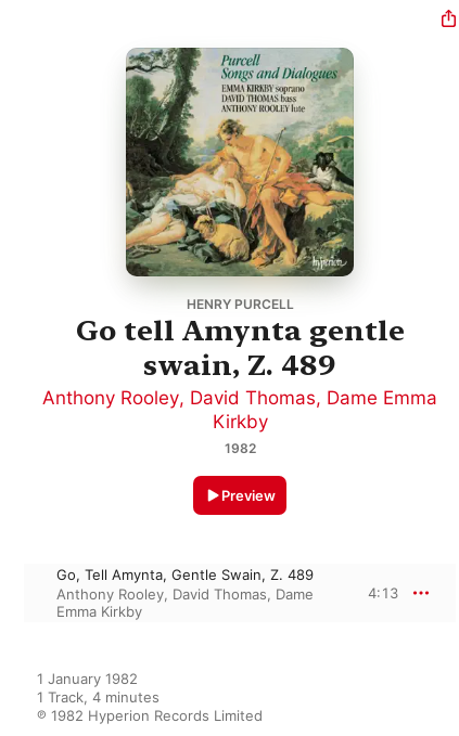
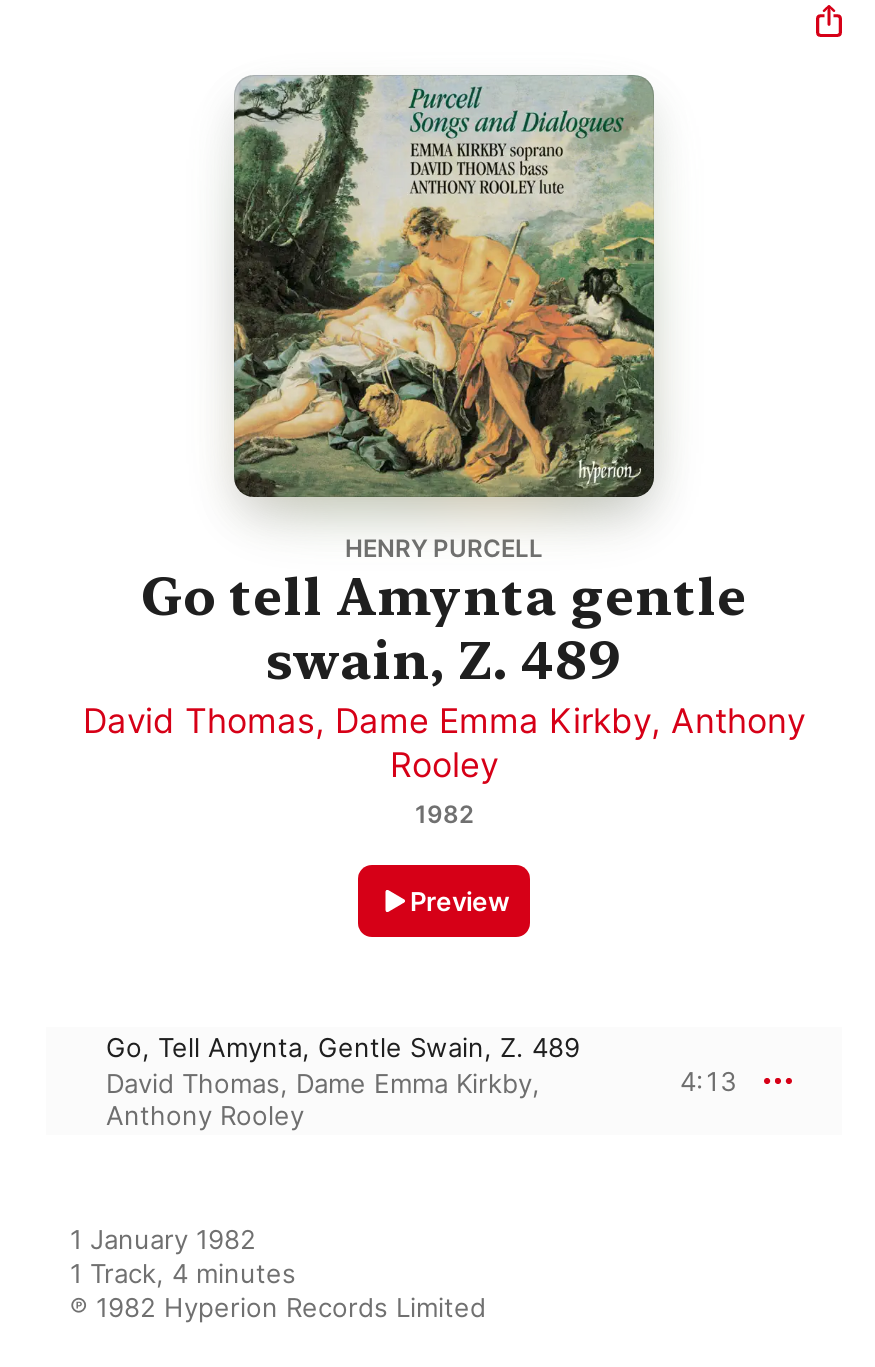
[42,387,437,432] Anthony Rooley, David Thomas, Dame Emma | Kirkby -> [83,701,805,785] David Thomas, Dame Emma Kirkby, Anthony | Rooley
[56,585,314,620] Anthony Rooley, David Thomas, Dame | Emma Kirkby -> [106,1067,540,1131] David Thomas, Dame Emma Kirkby, | Anthony Rooley

